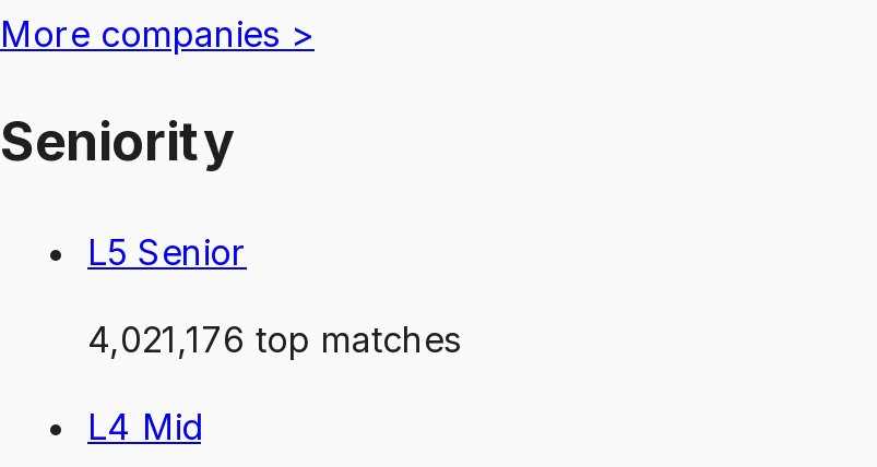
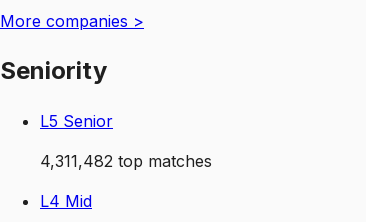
[87,317,461,361] 4,021,176 top matches -> [40,151,212,171] 4,311,482 top matches

